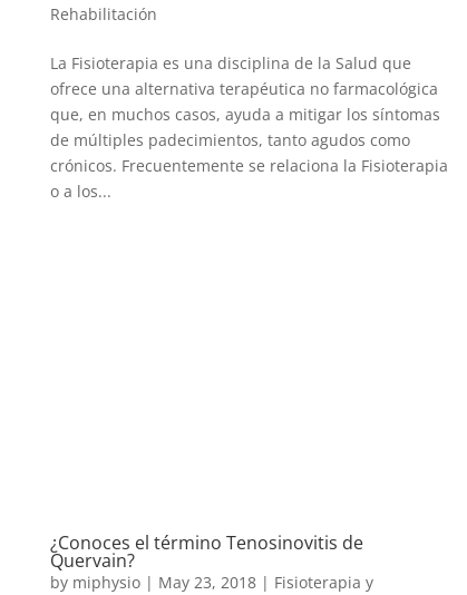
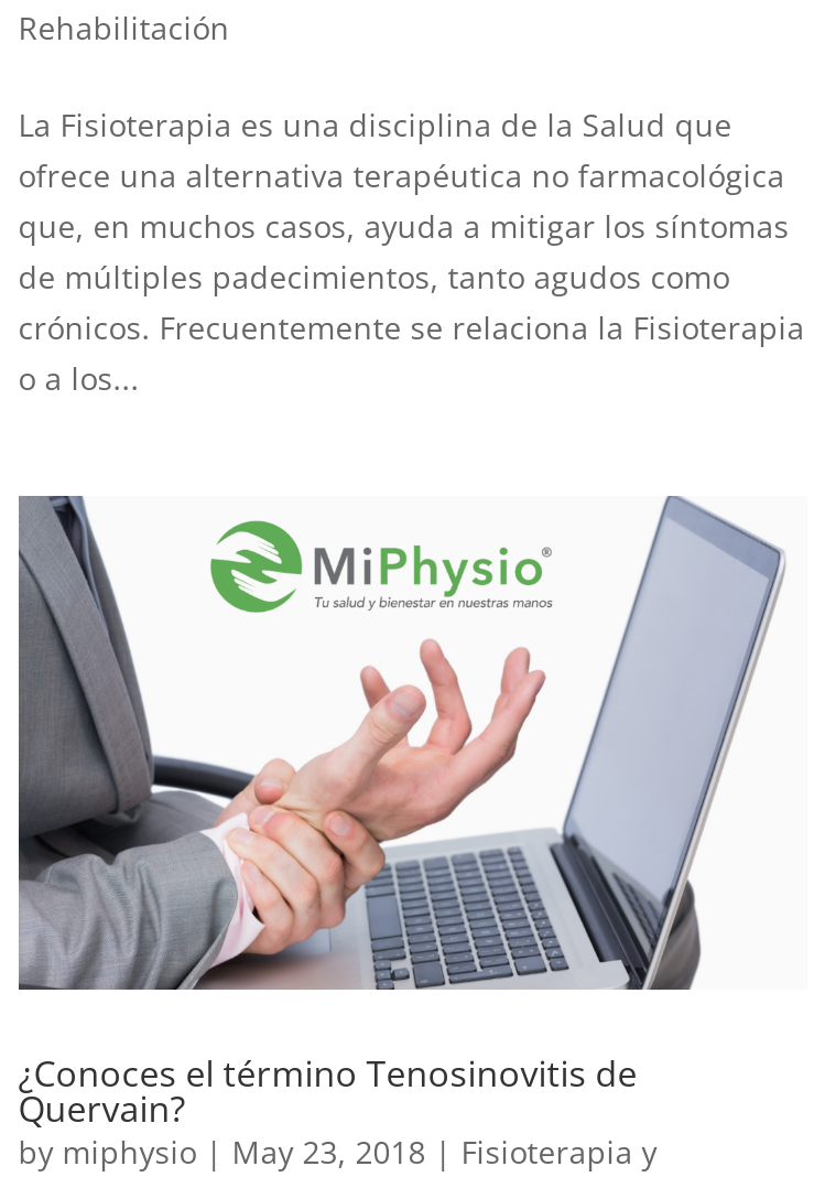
none -> [17,494,788,992] [image]

